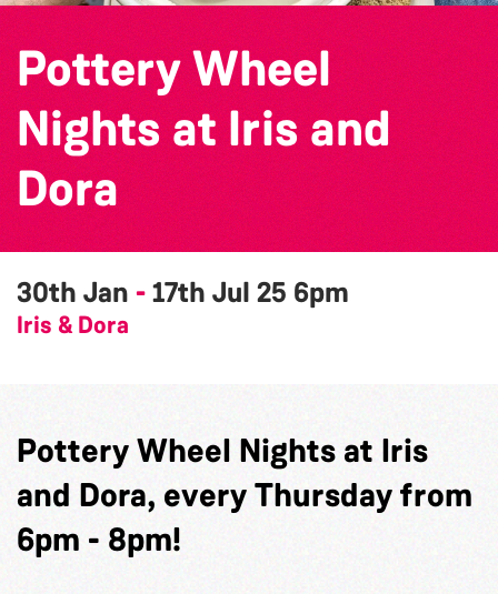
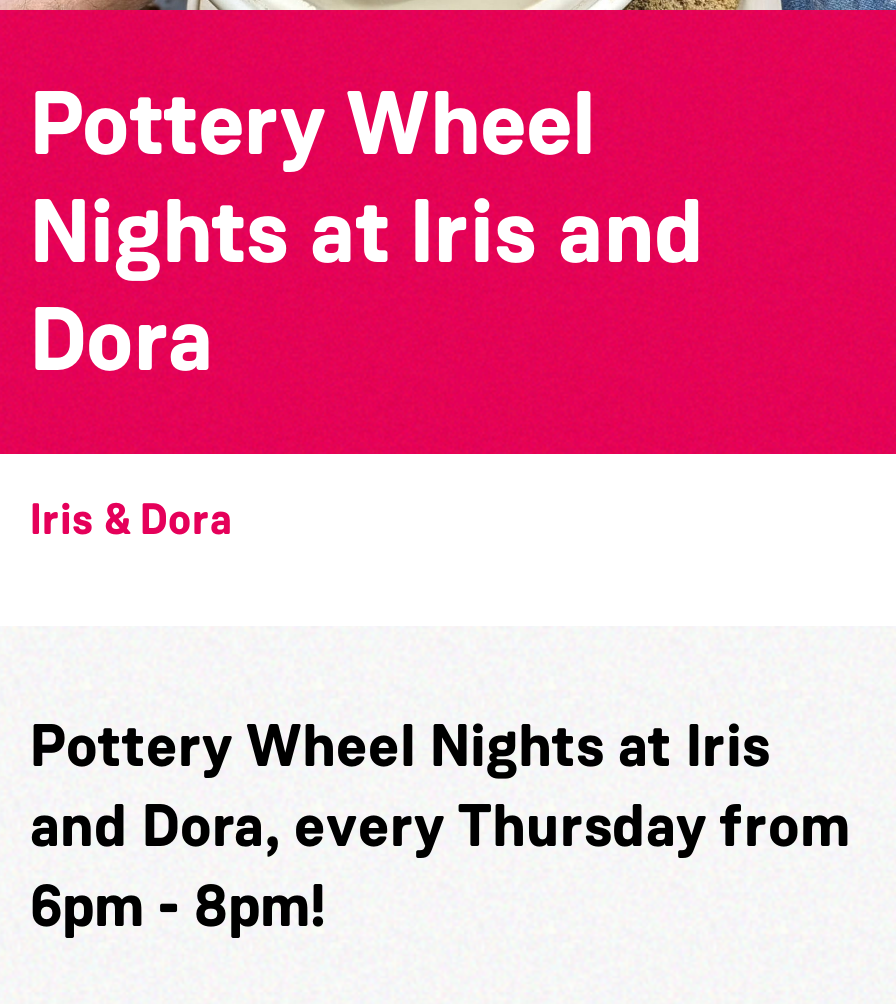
[17,274,349,311] 30th Jan - 17th Jul 25 6pm -> none

